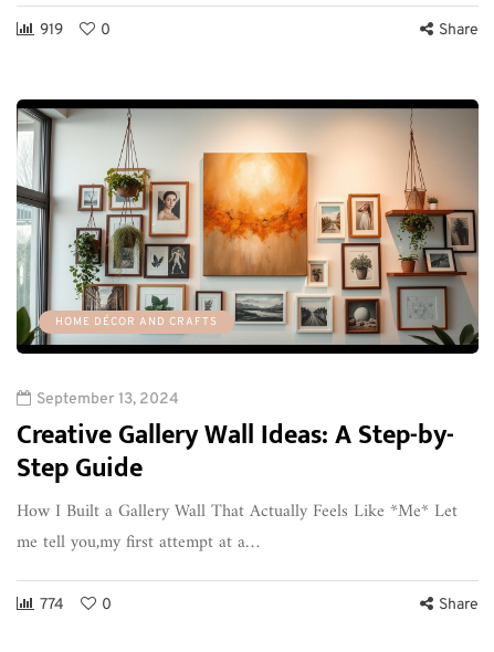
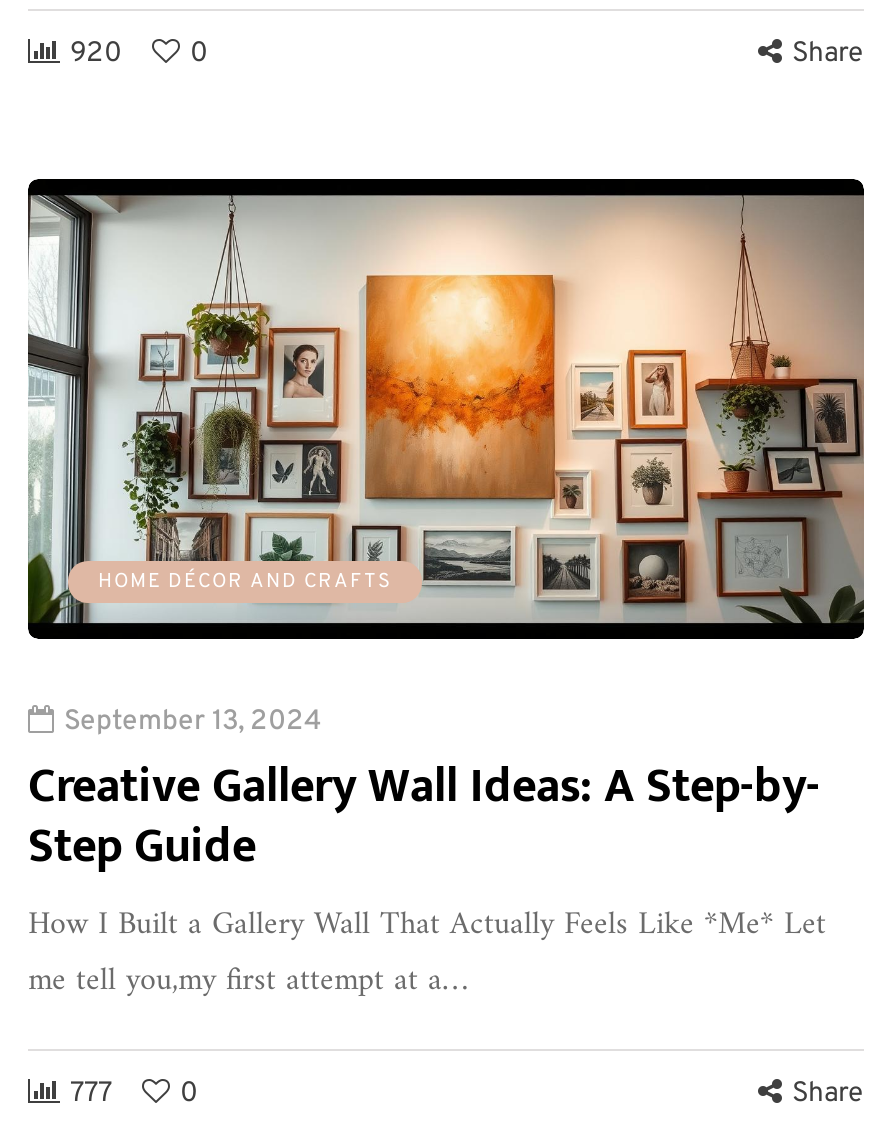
[40,21,111,40] 919 0 -> [70,37,208,71] 920 0
[40,595,112,614] 774 0 -> [70,1077,198,1111] 777 0

